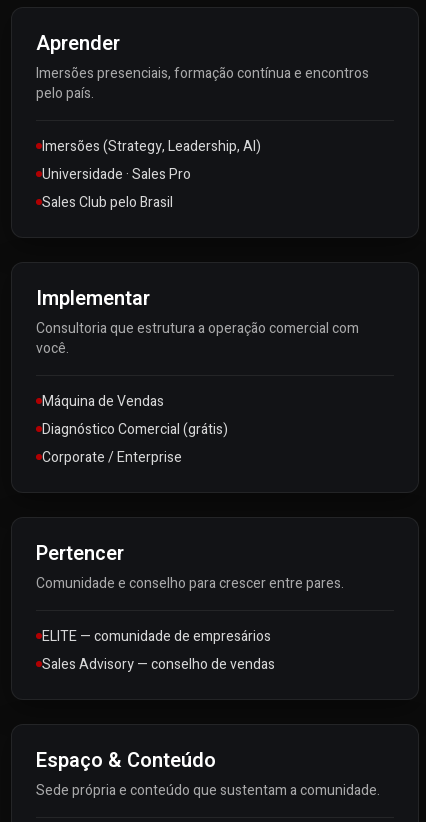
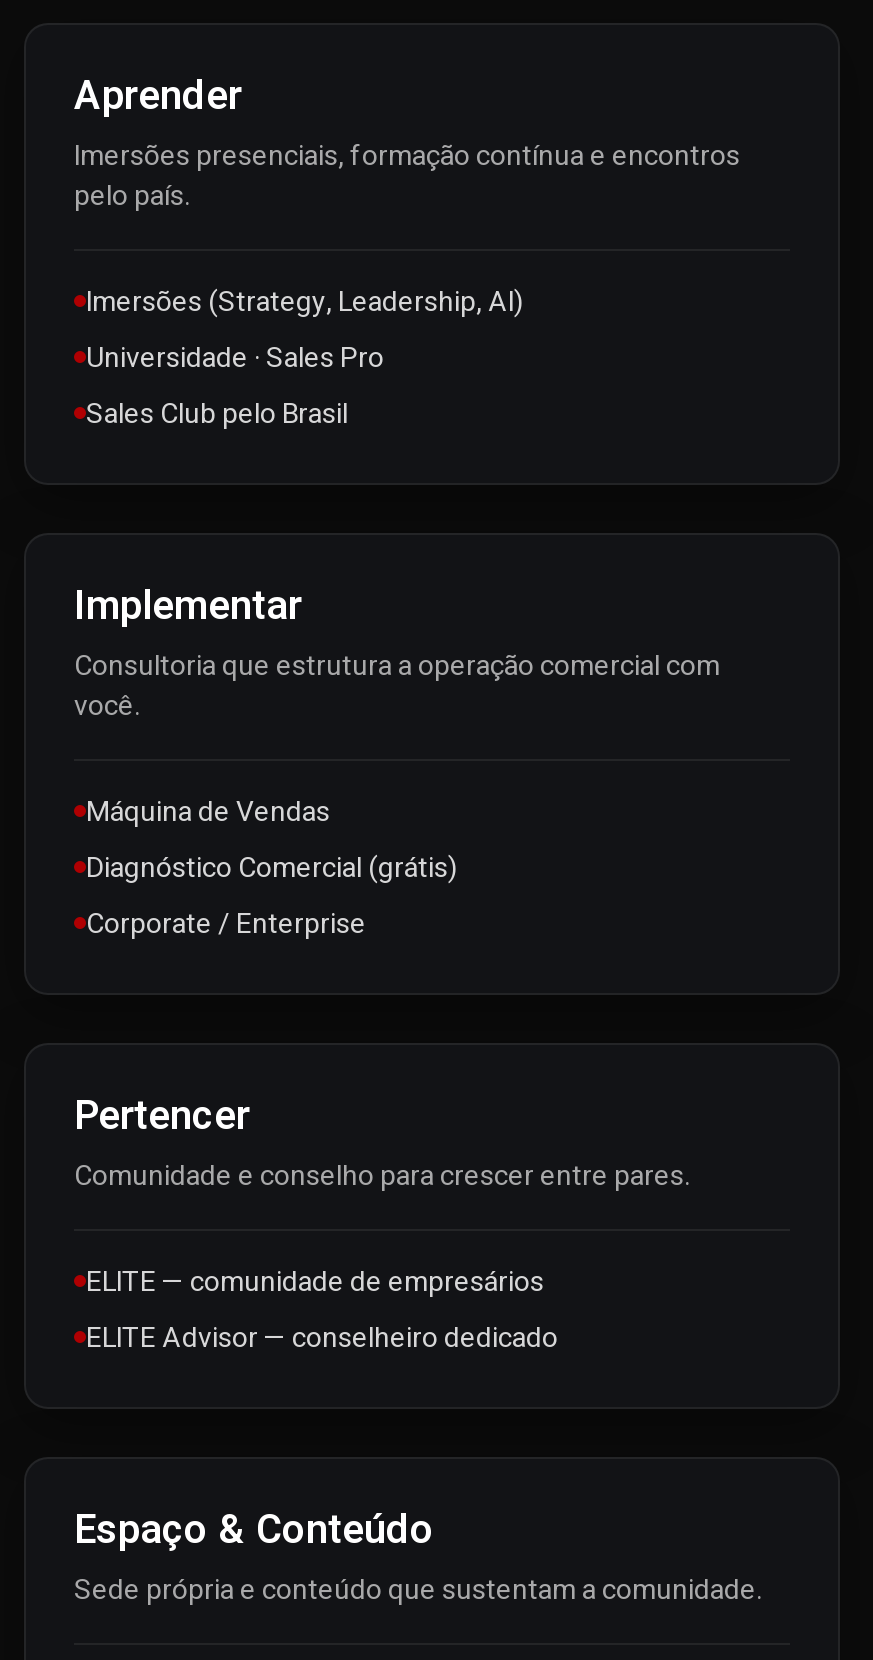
[42,654,275,675] Sales Advisory — conselho de vendas -> [86,1317,558,1359] ELITE Advisor — conselheiro dedicado

